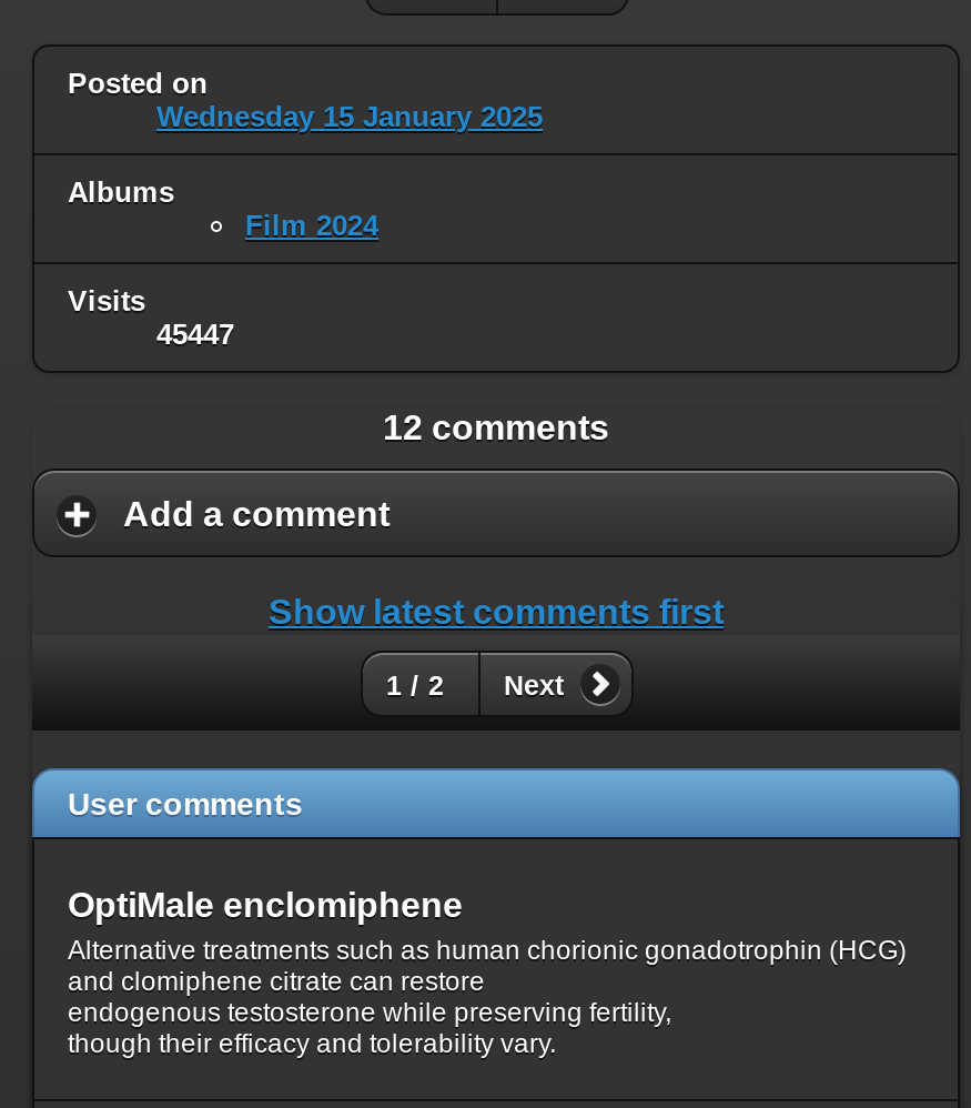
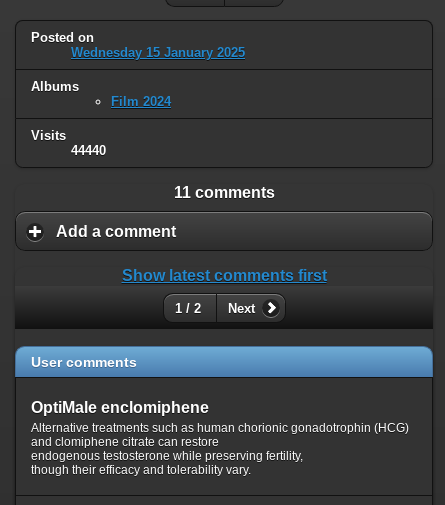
[156,317,234,350] 45447 -> [71,143,106,158] 44440
[383,408,609,446] 12 comments -> [173,184,274,201] 11 comments

